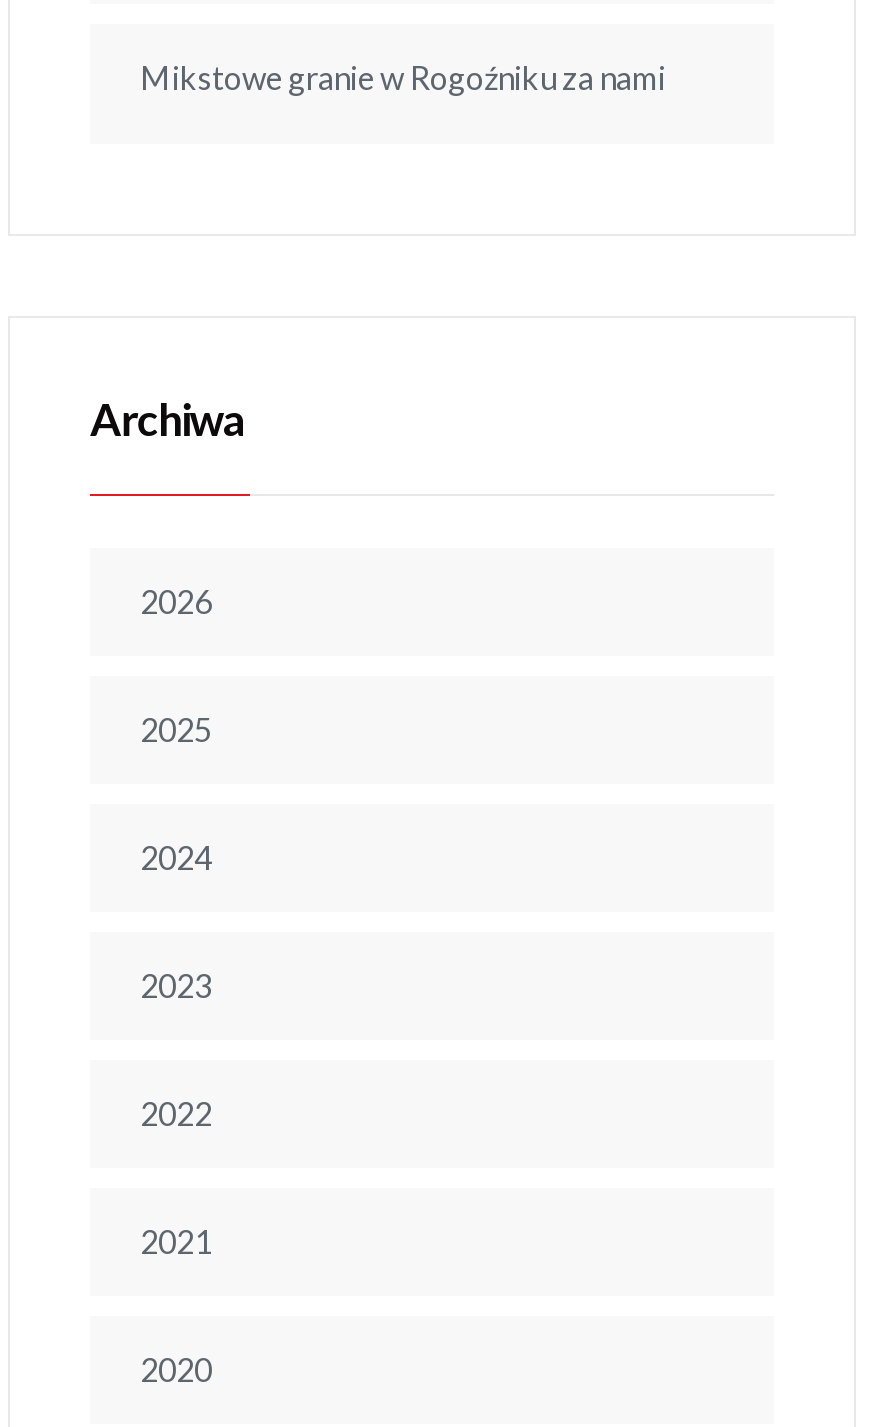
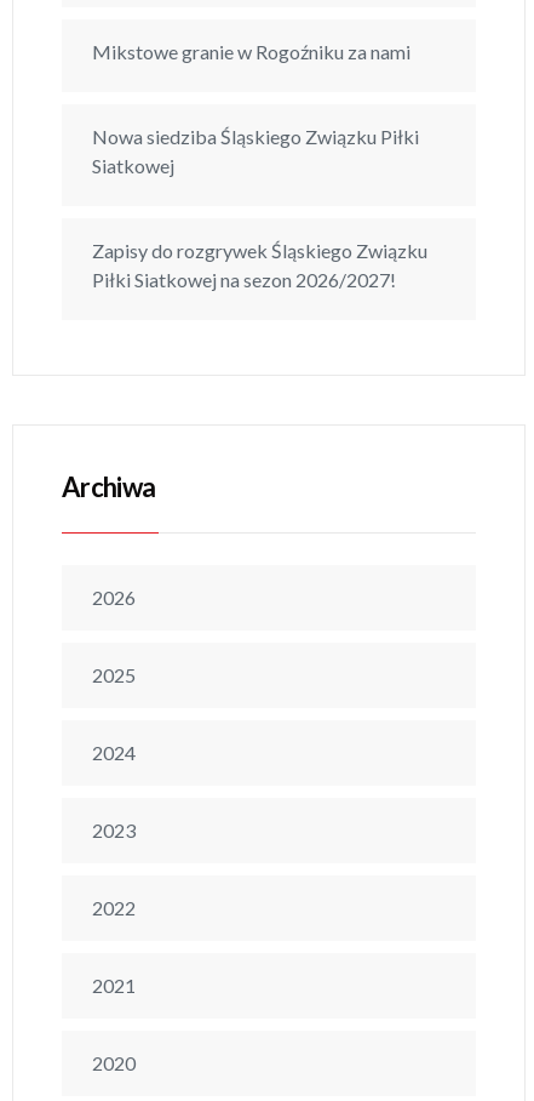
none -> [92,125,419,177] Nowa siedziba Śląskiego Związku Piłki | Siatkowej
none -> [92,239,427,291] Zapisy do rozgrywek Śląskiego Związku | Piłki Siatkowej na sezon 2026/2027!

